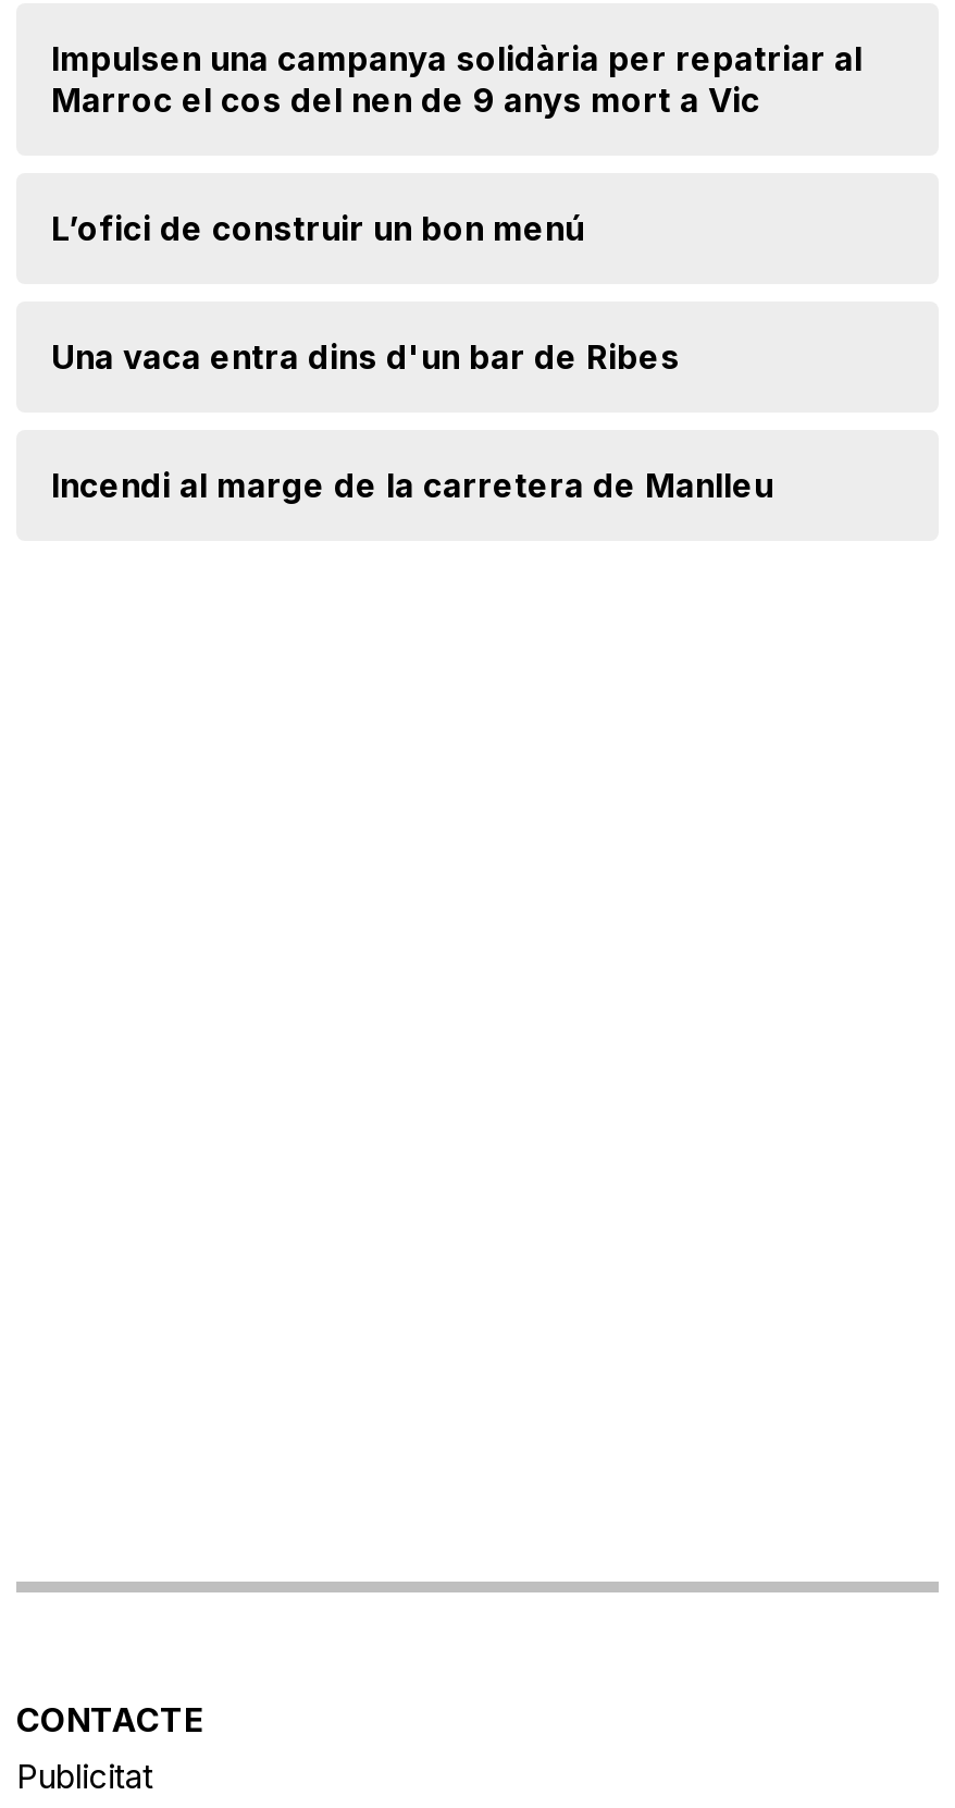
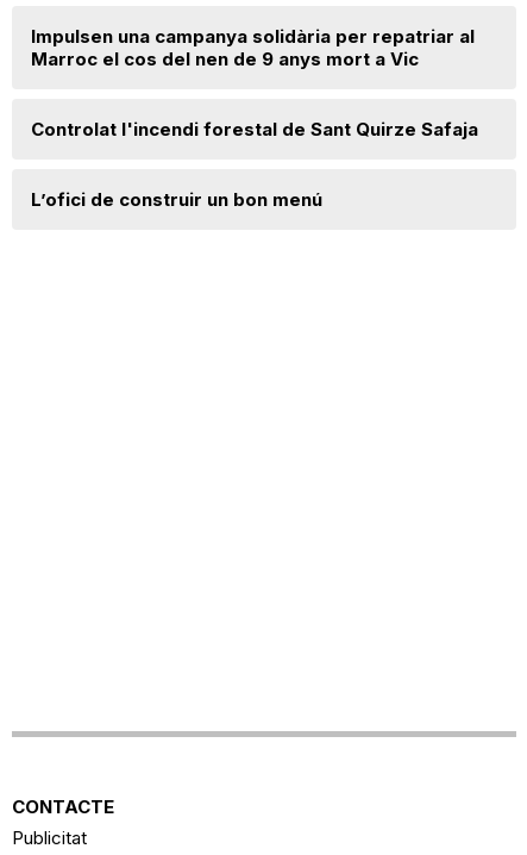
none -> [31,118,478,141] Controlat l'incendi forestal de Sant Quirze Safaja
moved [51,209,584,250] -> [31,189,322,211]: L’ofici de construir un bon menú
[51,337,773,507] Una vaca entra dins d'un bar de Ribes | Incendi al marge de la carretera de Manlleu -> none

